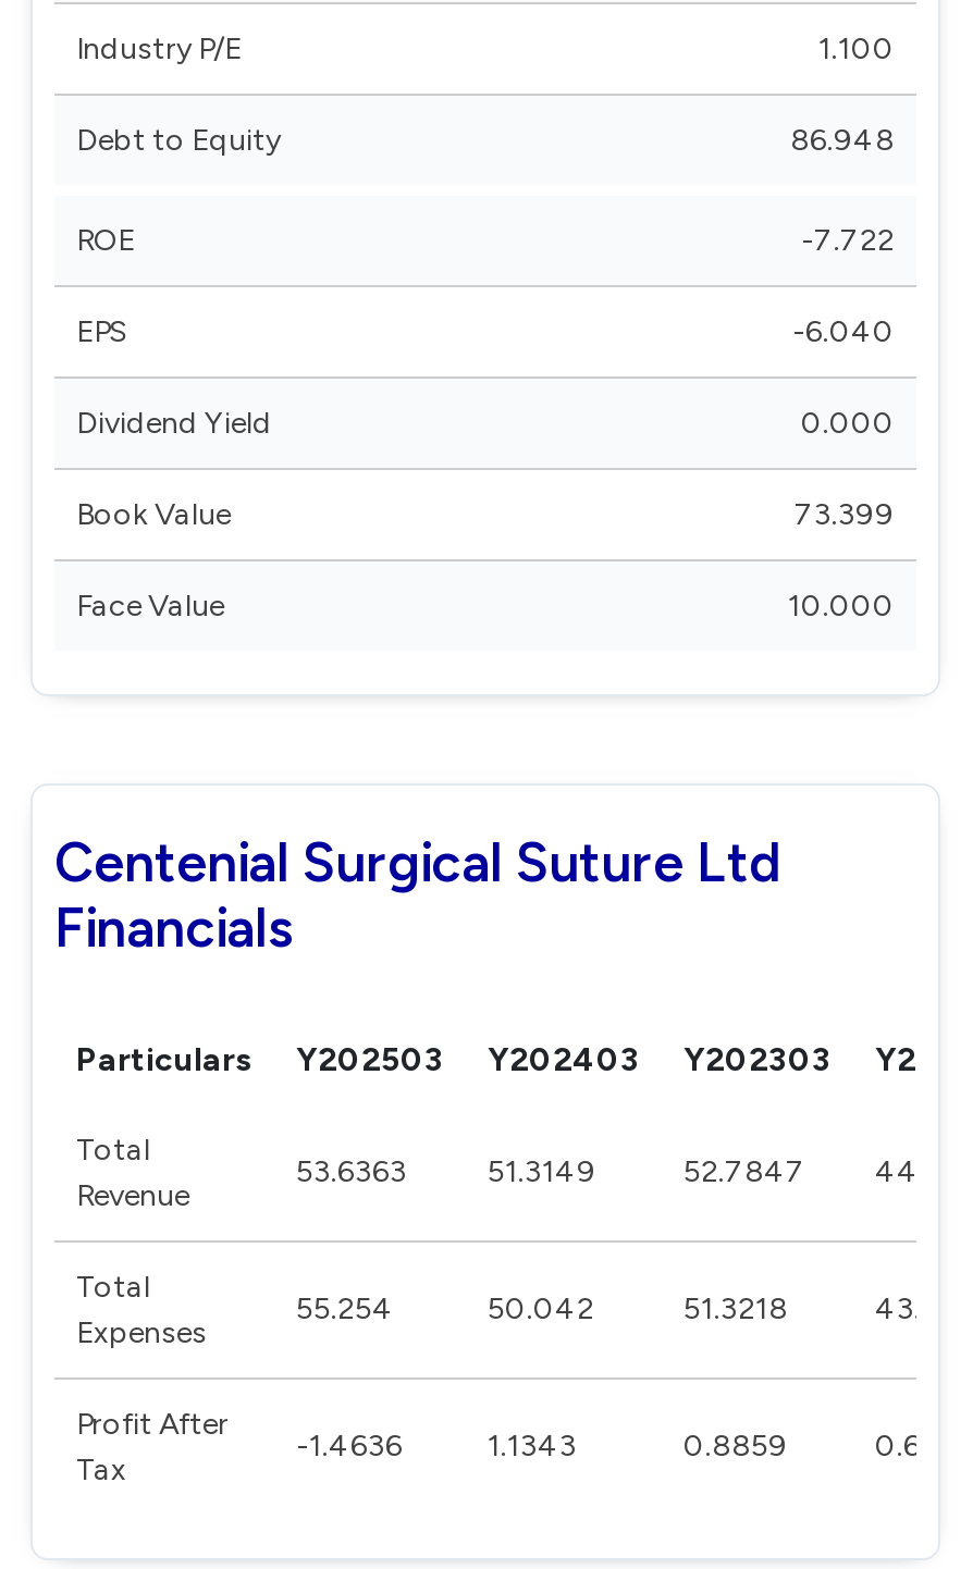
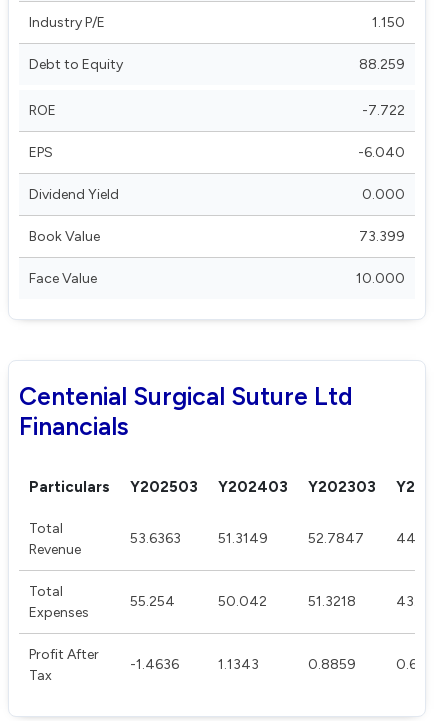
[818,30,895,67] 1.100 -> [372,14,405,31] 1.150
[790,122,895,159] 86.948 -> [359,56,405,73] 88.259

